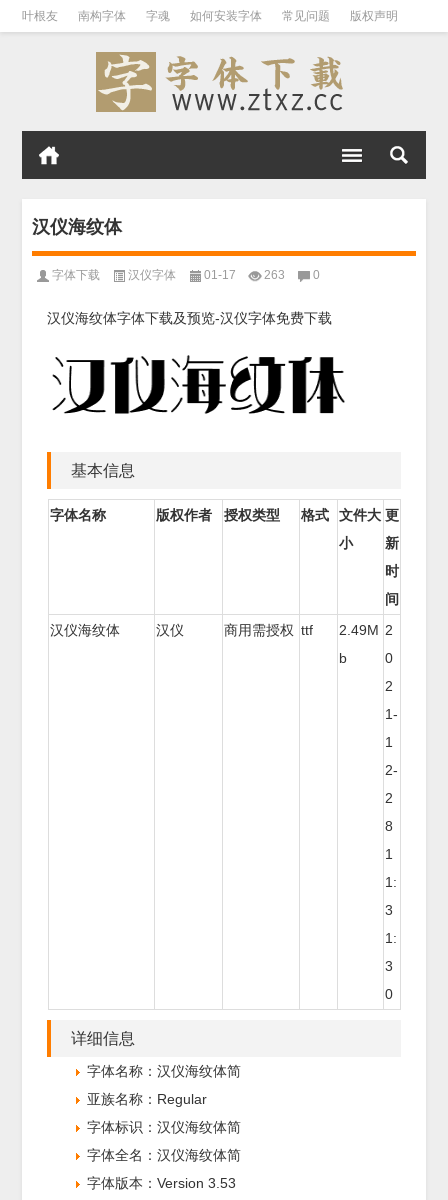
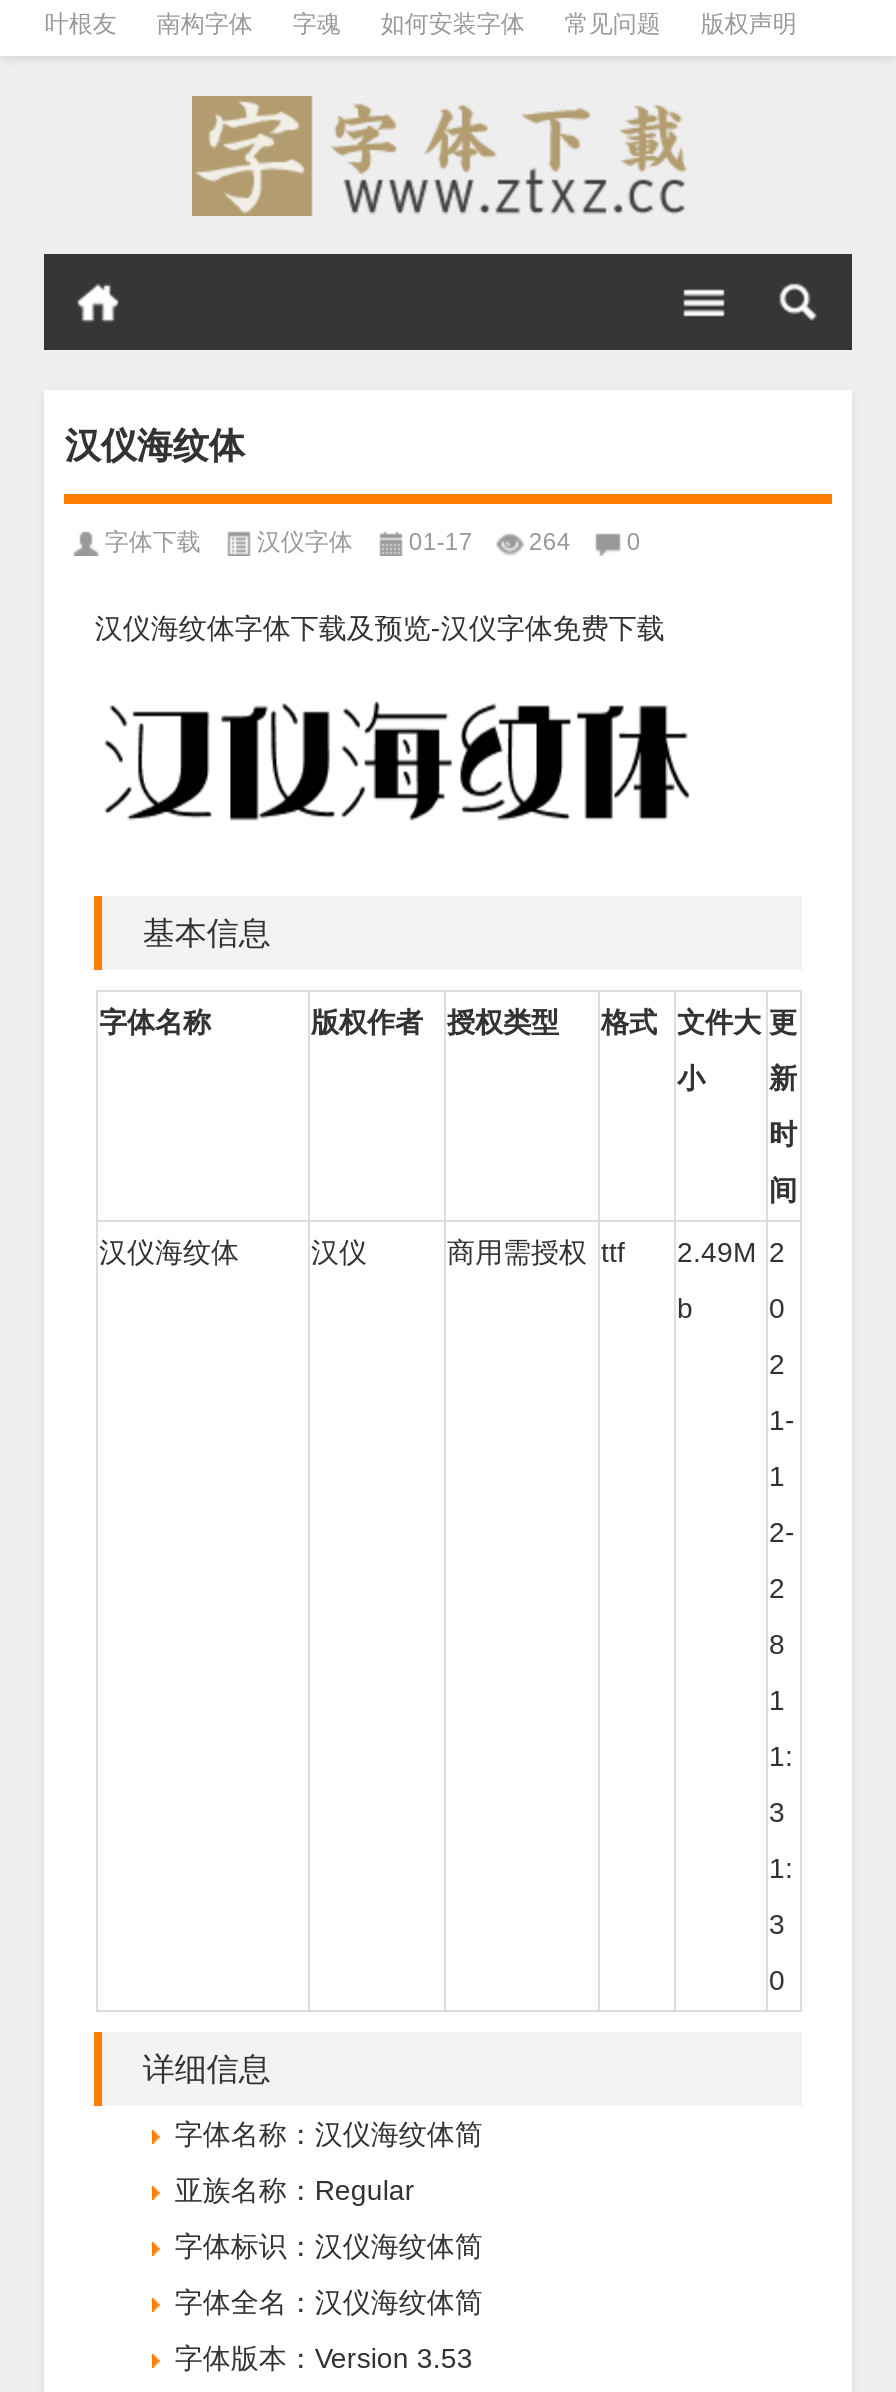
[52,267,320,281] 字体下载 汉仪字体 01-17 263 0 -> [105,527,641,555] 字体下载 汉仪字体 01-17 264 0

